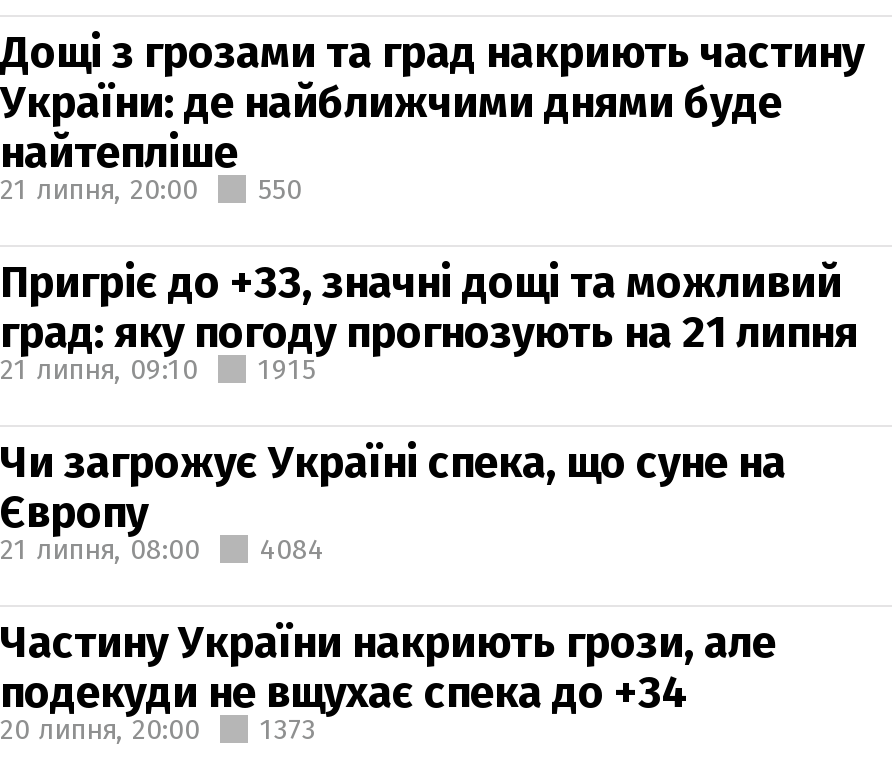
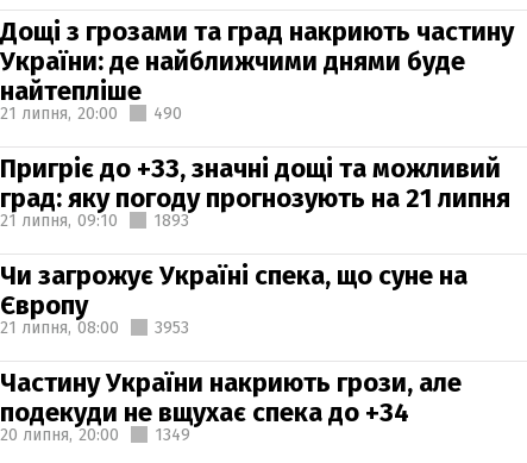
[0,172,302,206] 21 липня, 20:00 550 -> [0,103,182,123] 21 липня, 20:00 490
[258,352,316,386] 1915 -> [153,210,189,230] 1893
[0,532,324,566] 21 липня, 08:00 4084 -> [0,317,189,337] 21 липня, 08:00 3953
[0,712,316,746] 20 липня, 20:00 1373 -> [0,424,190,445] 20 липня, 20:00 1349

